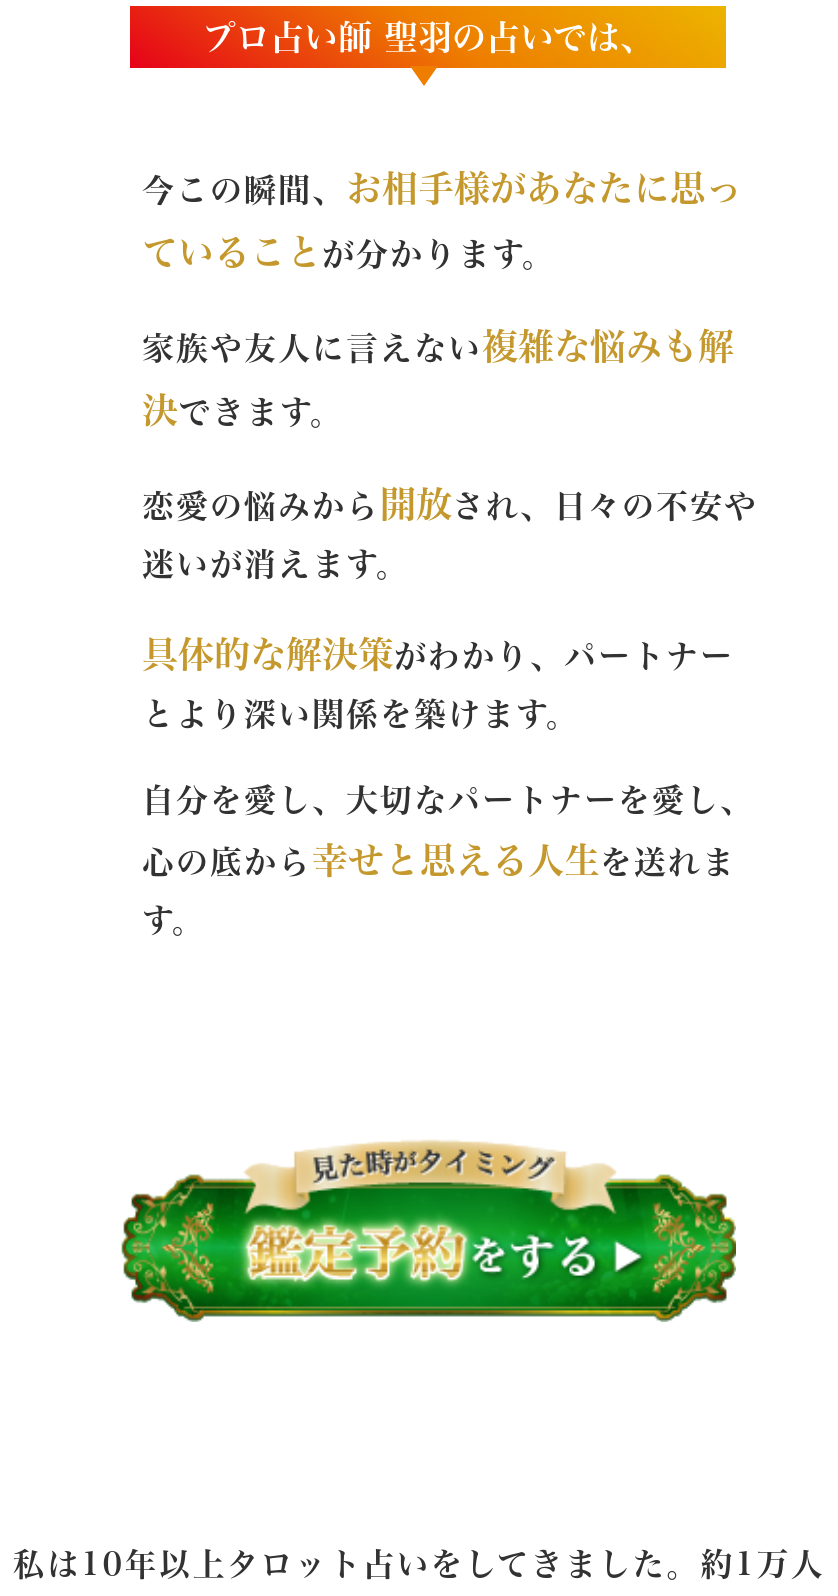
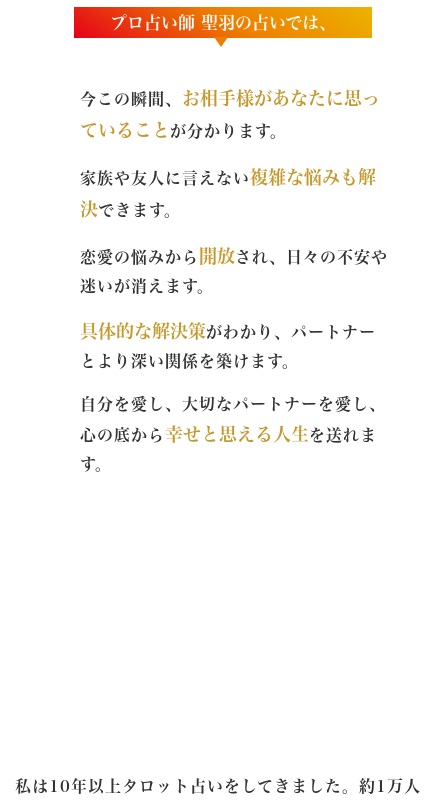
[120,1140,738,1324] [image] -> none

